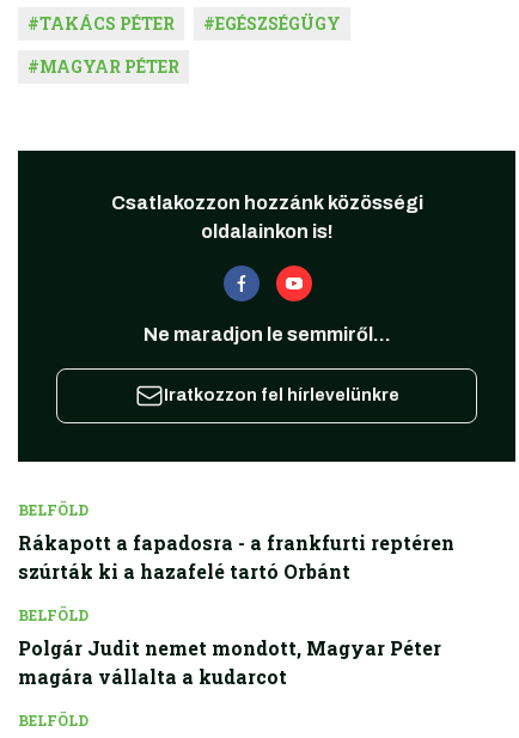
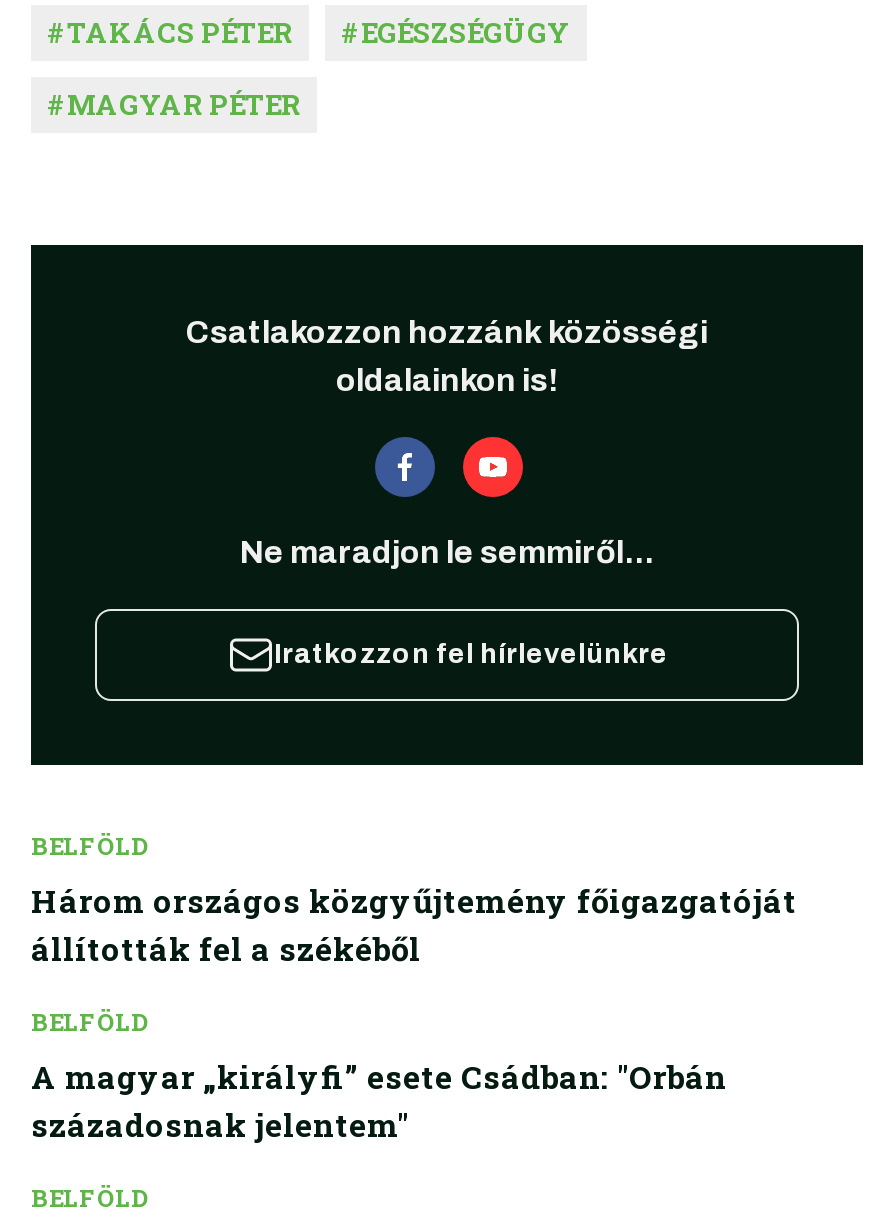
[18,530,454,584] Rákapott a fapadosra - a frankfurti reptéren | szúrták ki a hazafelé tartó Orbánt -> [31,878,797,968] Három országos közgyűjtemény főigazgatóját | állították fel a székéből
[18,635,441,689] Polgár Judit nemet mondott, Magyar Péter | magára vállalta a kudarcot -> [31,1054,727,1144] A magyar „királyfi” esete Csádban: "Orbán | századosnak jelentem"

